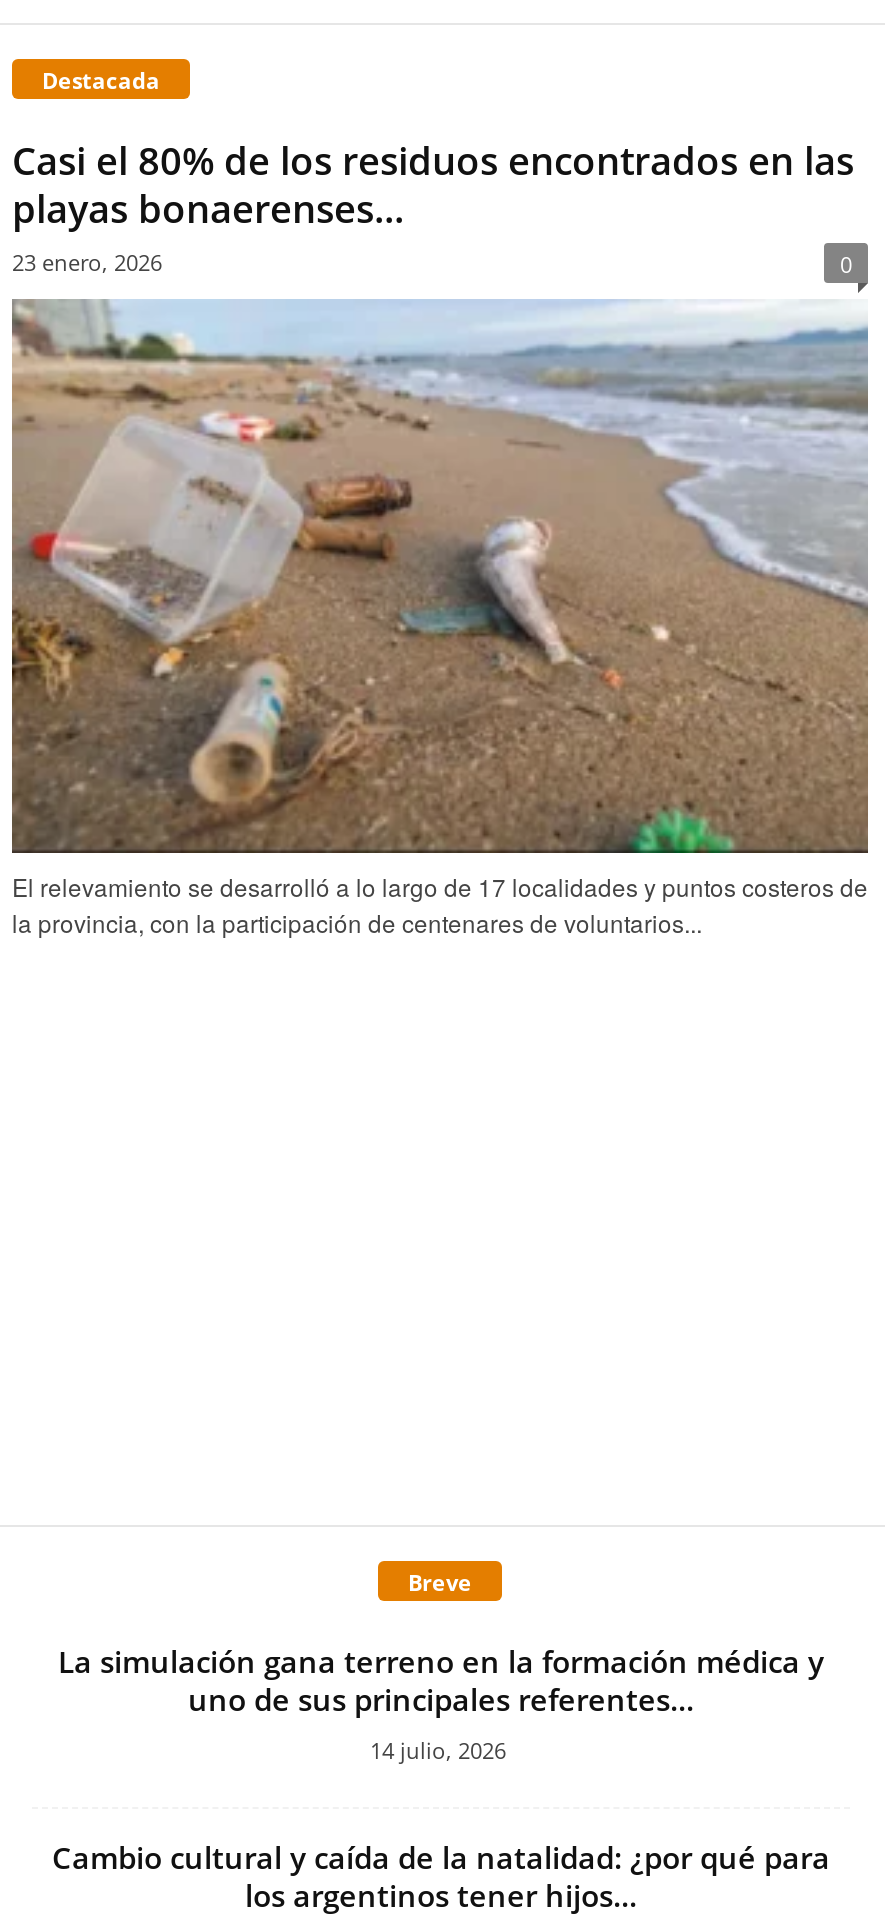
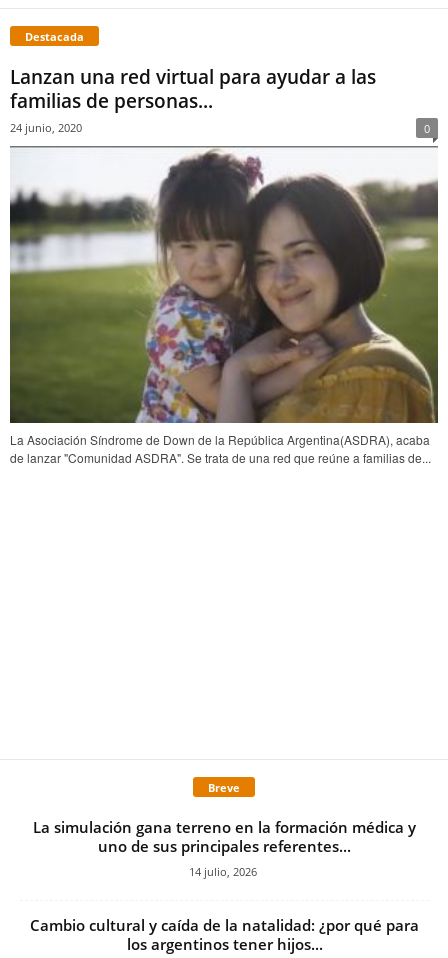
[12,135,854,277] Casi el 80% de los residuos encontrados en las | playas bonaerenses... | 23 enero, 2026 -> [10,64,376,135] Lanzan una red virtual para ayudar a las | familias de personas... | 24 junio, 2020
[10,299,870,939] [image] | El relevamiento se desarrolló a lo largo de 17 localidades y puntos costeros de | la provincia, con la participación de centenares de voluntarios... -> [9,145,439,466] [image] | La Asociación Síndrome de Down de la República Argentina(ASDRA), acaba | de lanzar "Comunidad ASDRA". Se trata de una red que reúne a familias de...

